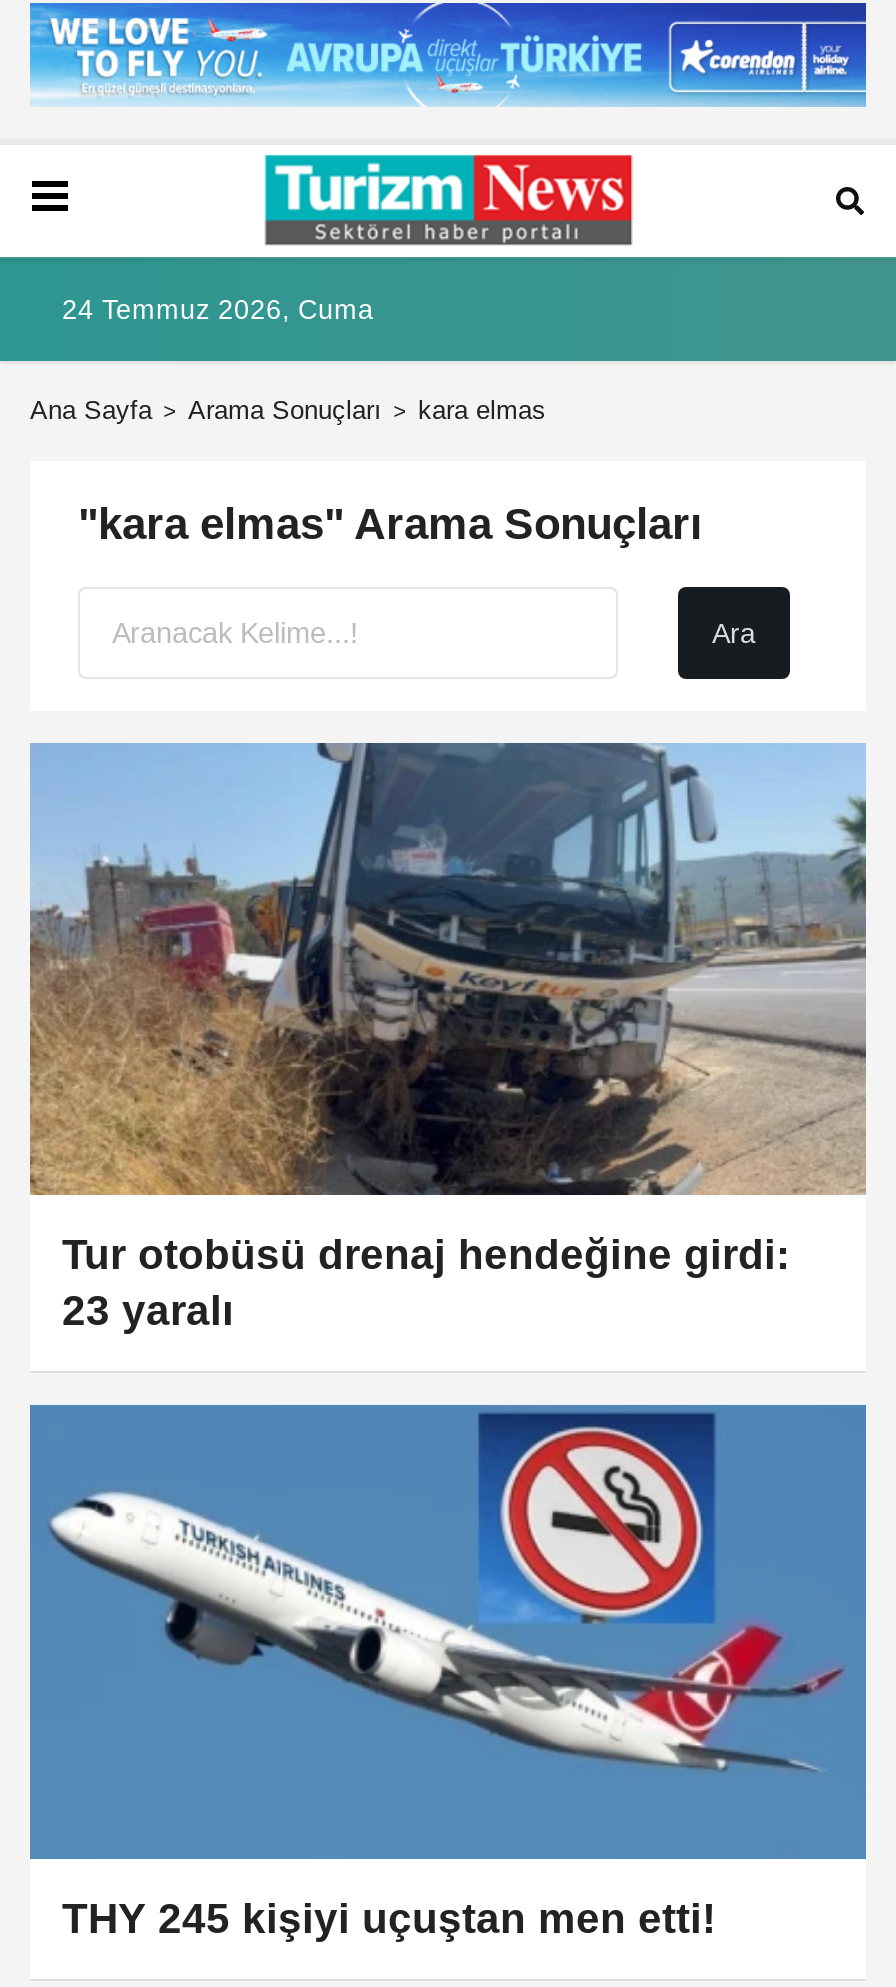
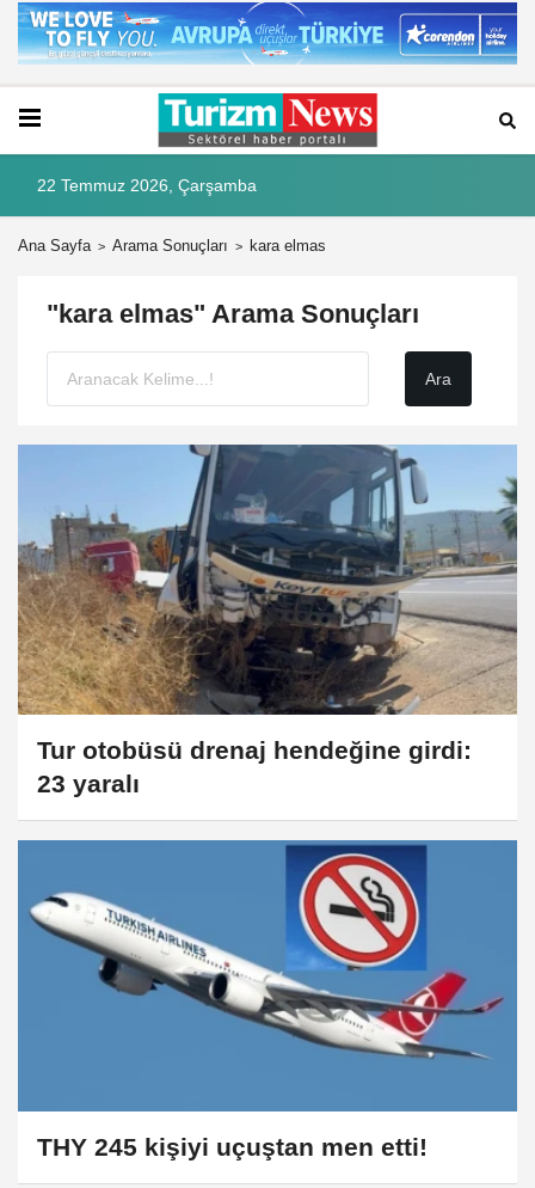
[62,295,374,325] 24 Temmuz 2026, Cuma -> [37,177,257,195] 22 Temmuz 2026, Çarşamba

